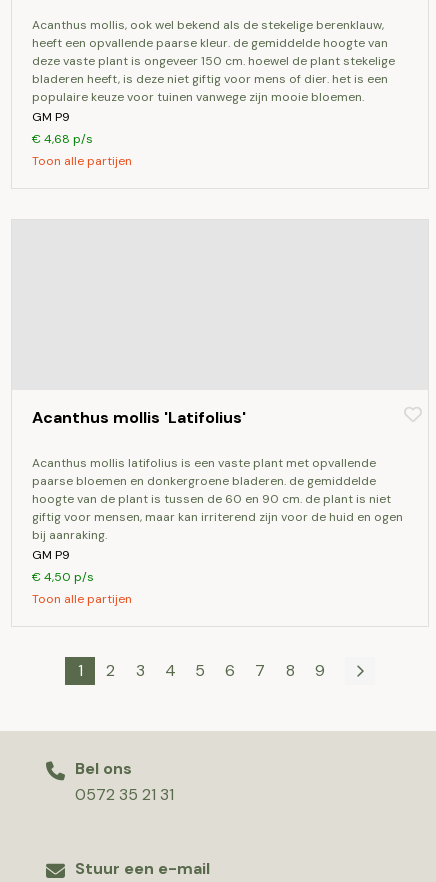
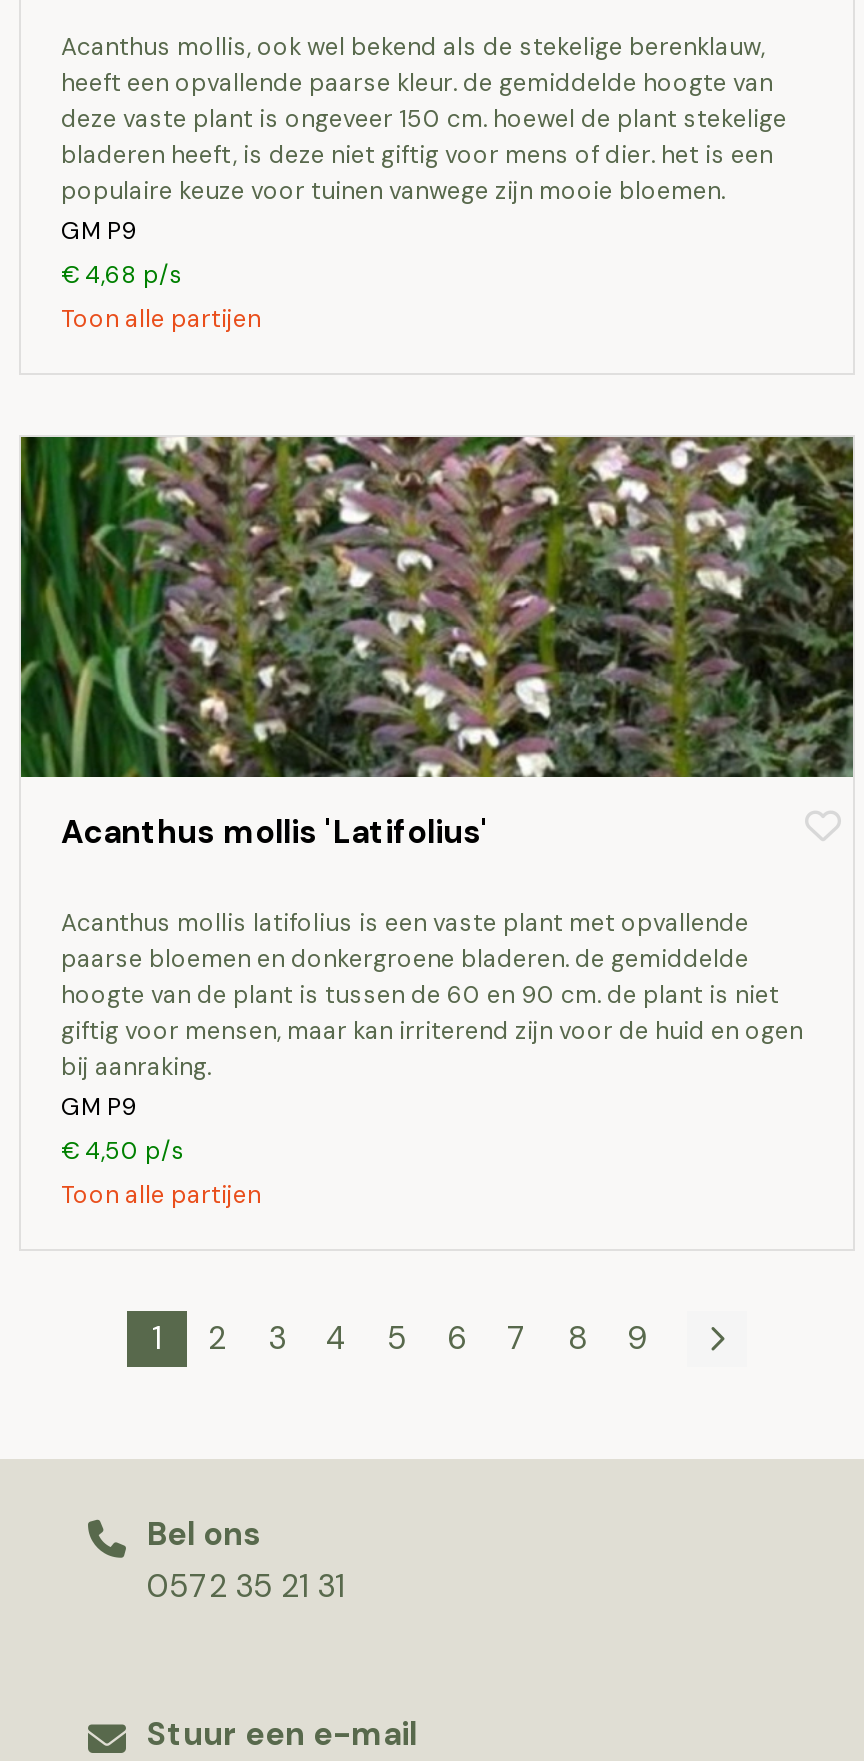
none -> [19,435,855,779] [image]

